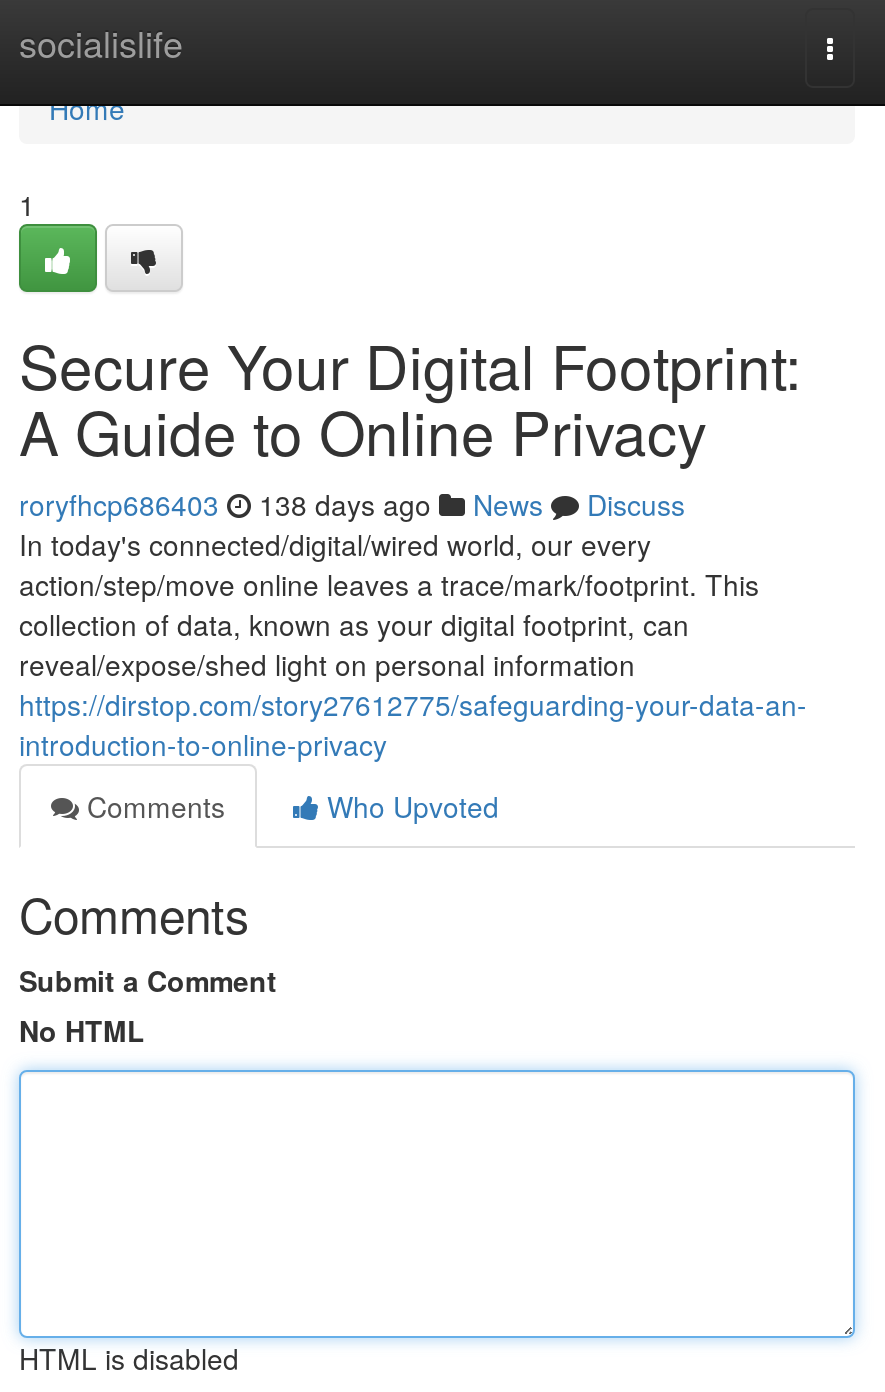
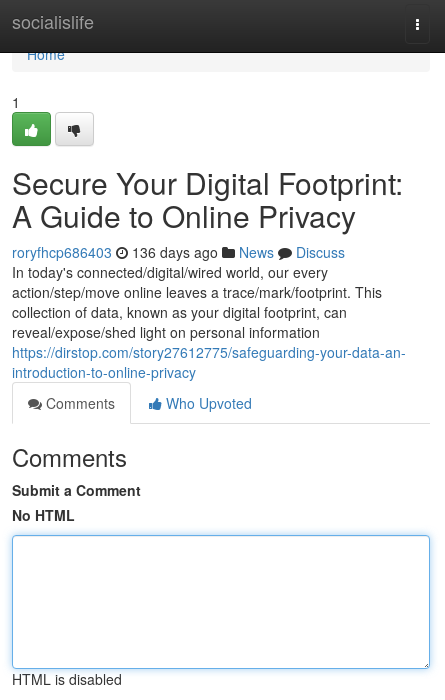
[19,484,685,524] roryfhcp686403 138 days ago News Discuss -> [12,242,345,262] roryfhcp686403 136 days ago News Discuss

